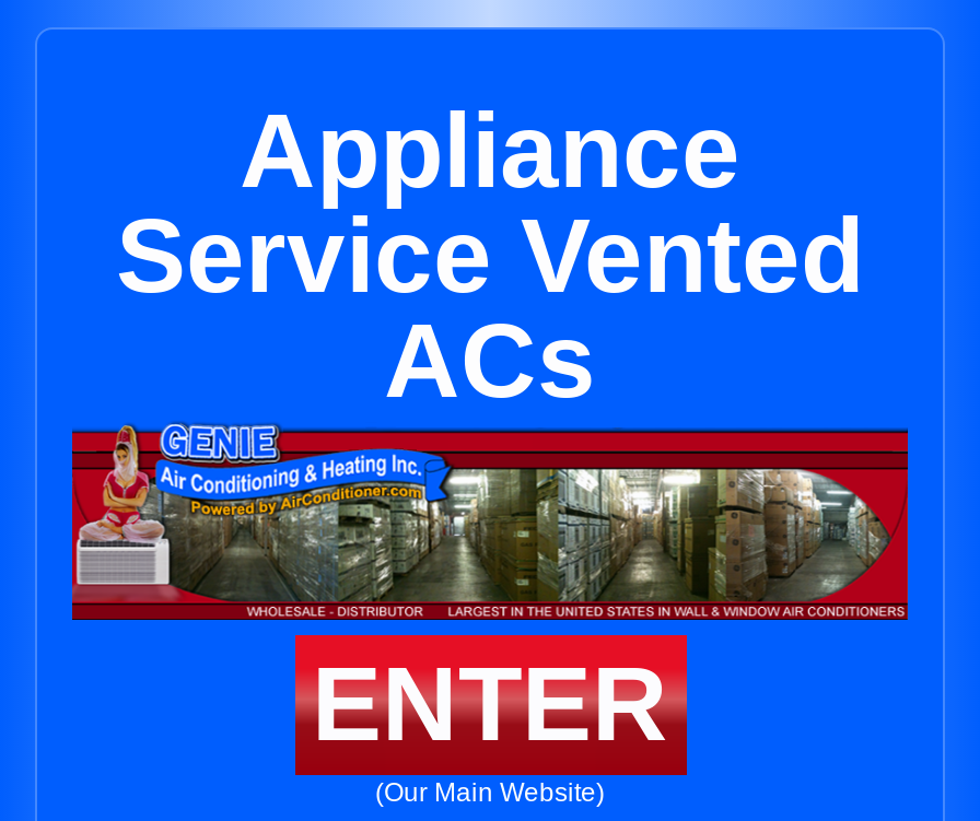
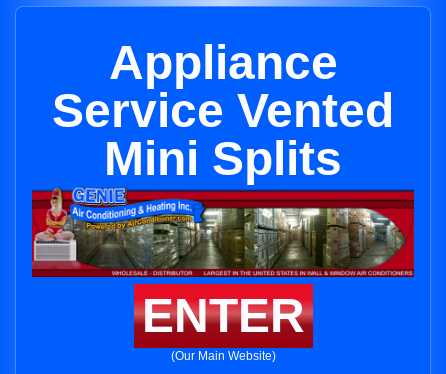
[384,303,596,419] ACs -> [104,132,342,185] Mini Splits

